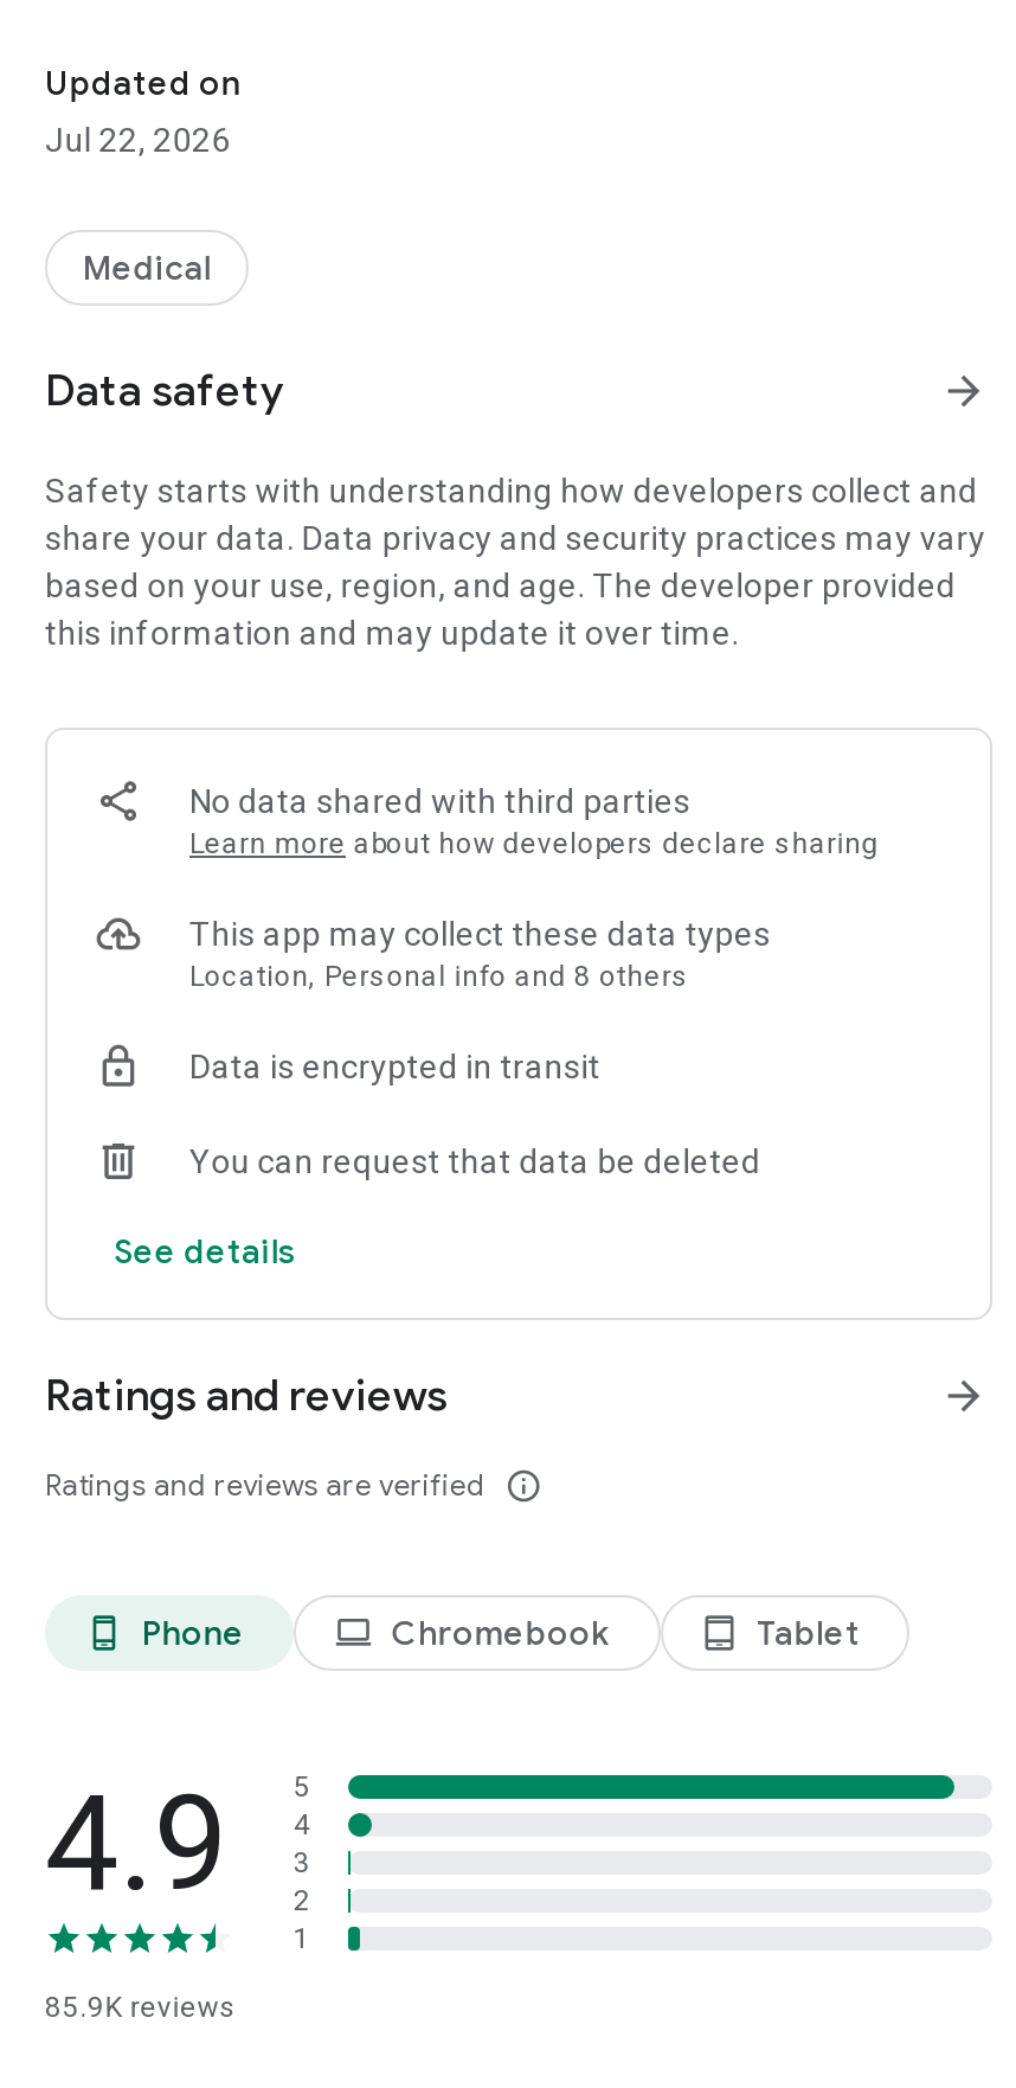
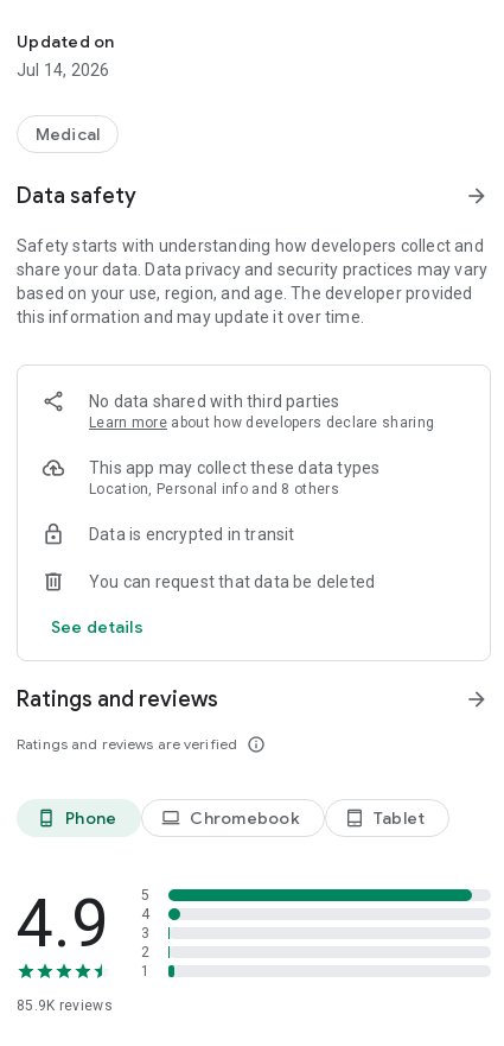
[45,121,231,159] Jul 22, 2026 -> [17,61,110,80] Jul 14, 2026

